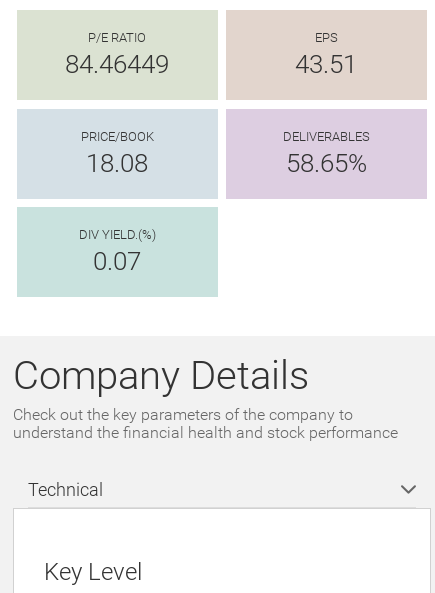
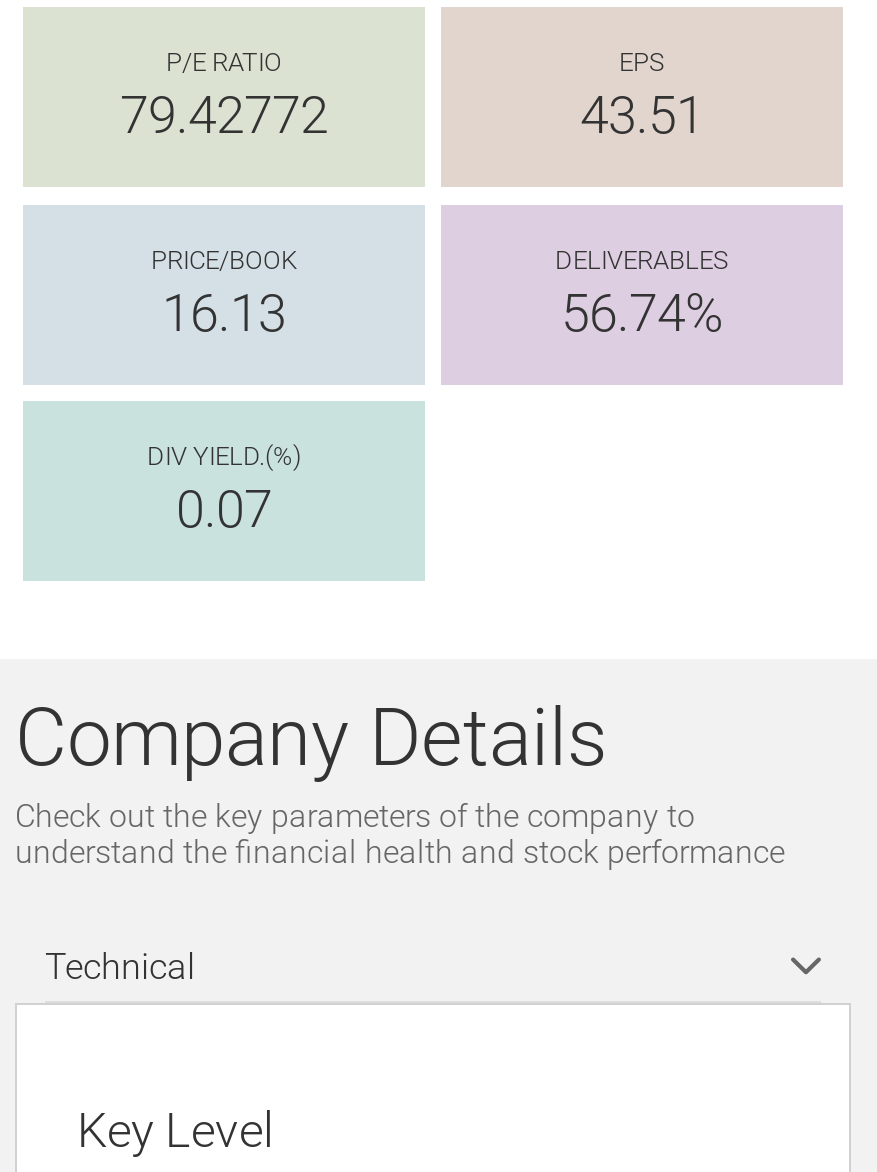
[65,49,169,79] 84.46449 -> [120,85,328,145] 79.42772
[86,147,148,177] 18.08 -> [162,282,286,342] 16.13
[286,147,367,177] 58.65% -> [561,282,723,342] 56.74%

